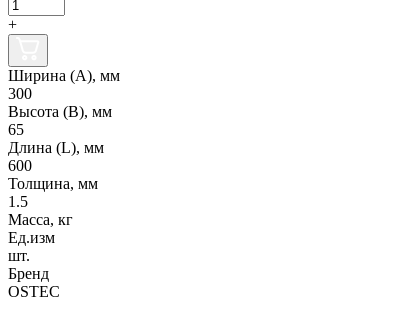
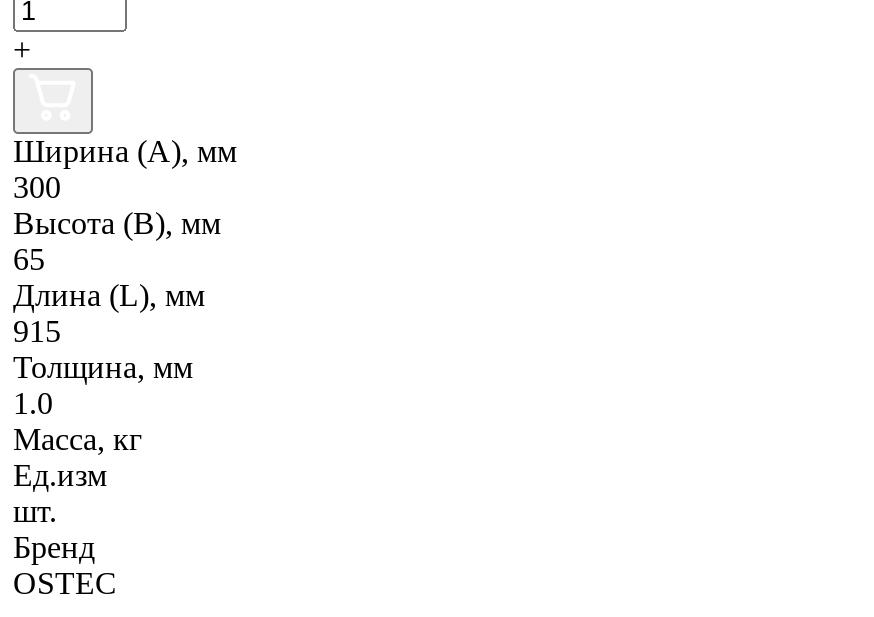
[8,157,32,174] 600 -> [13,314,61,348] 915
[8,193,28,210] 1.5 -> [13,386,53,420] 1.0

